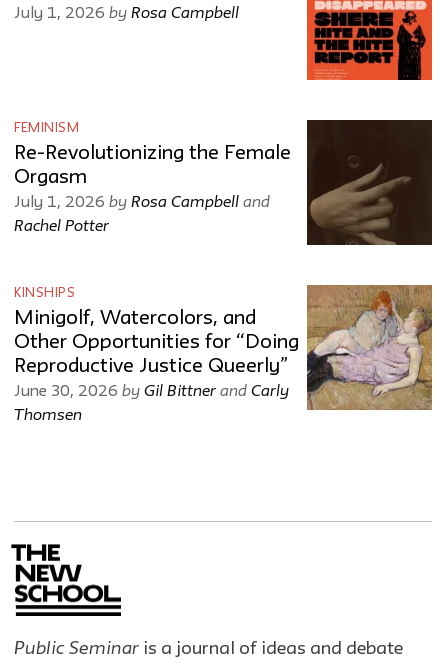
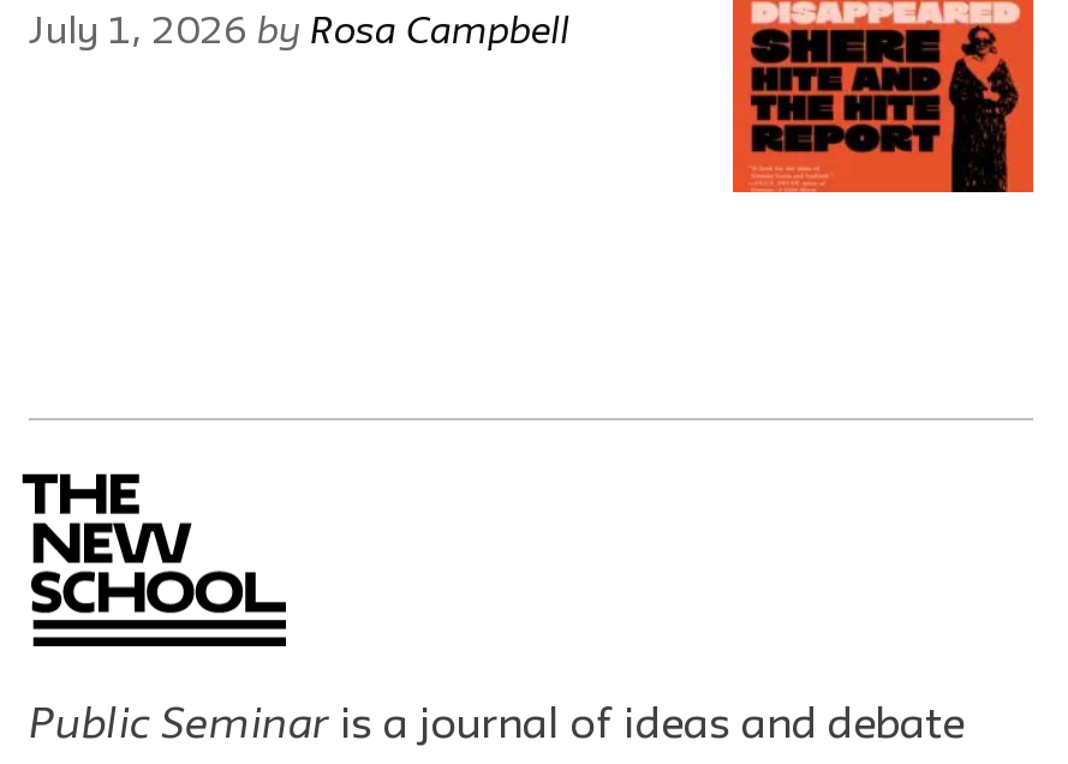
[14,119,433,246] [image] | FEMINISM | Re-Revolutionizing the Female | Orgasm | July 1, 2026 by Rosa Campbell and | Rachel Potter -> none
[14,284,433,423] [image] | KINSHIPS | Minigolf, Watercolors, and | Other Opportunities for “Doing | Reproductive Justice Queerly” | June 30, 2026 by Gil Bittner and Carly | Thomsen -> none

